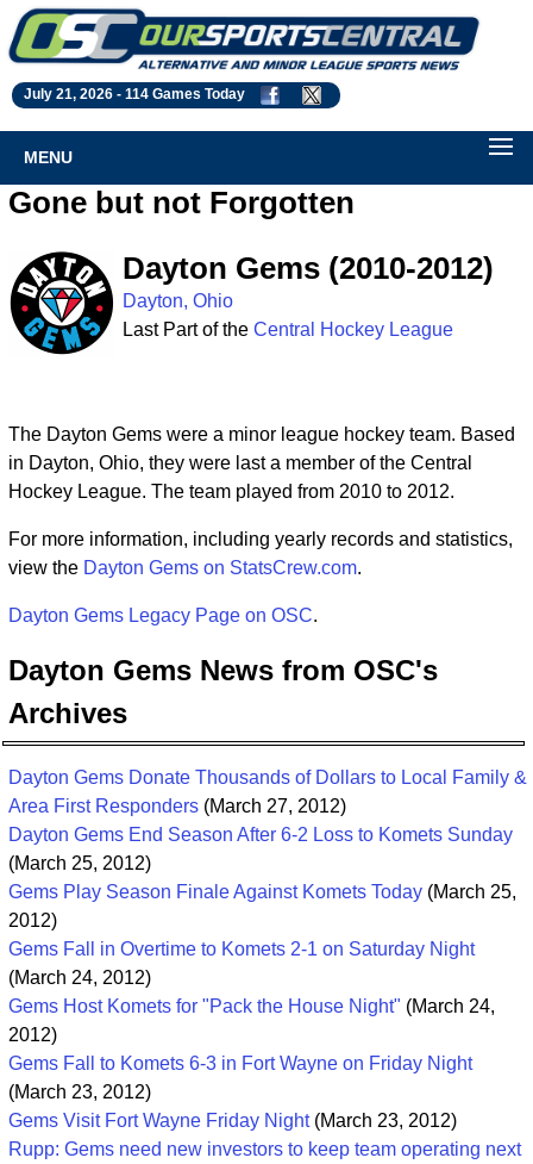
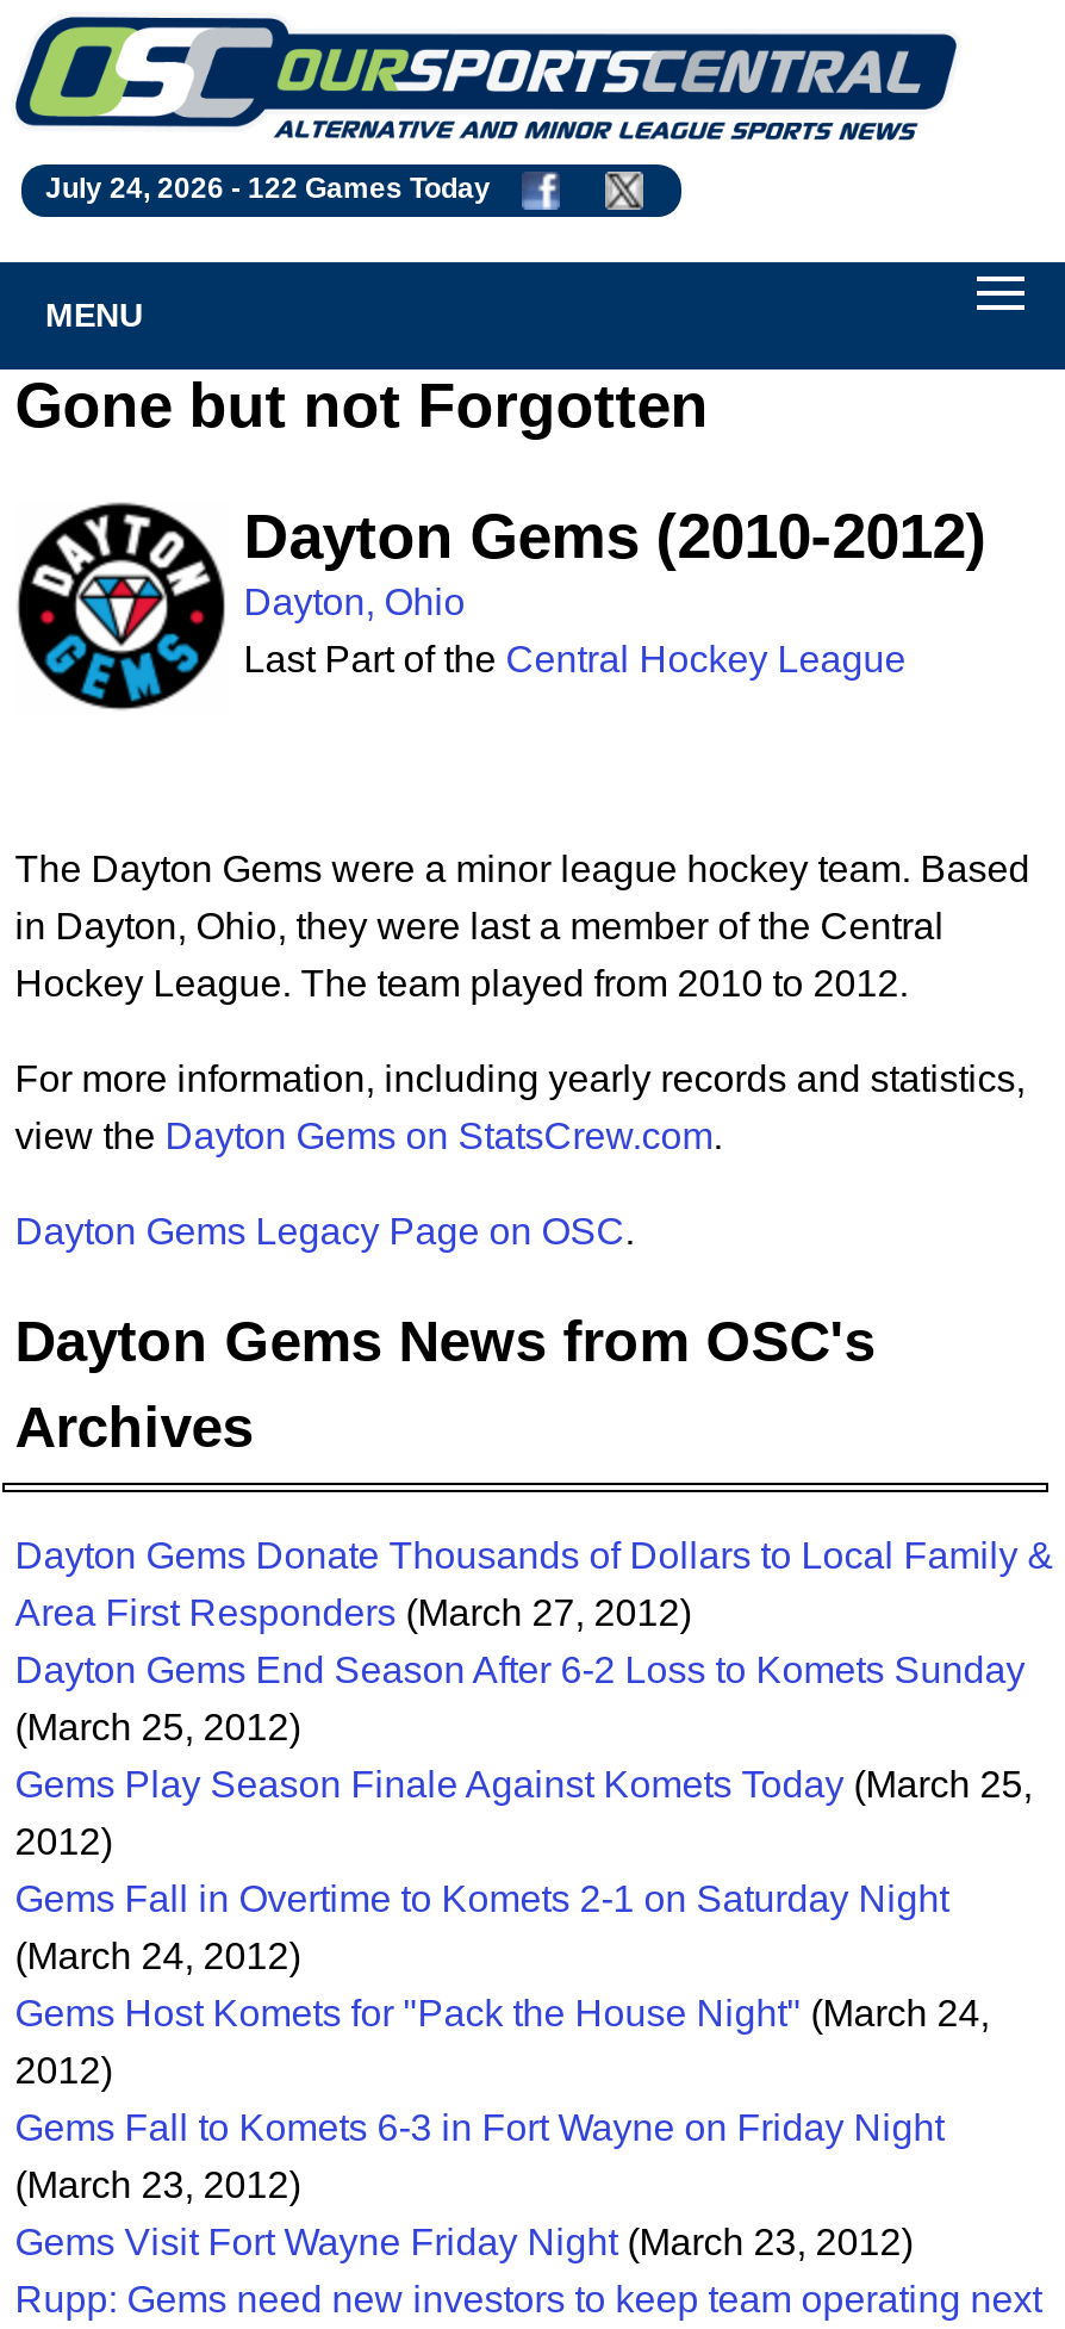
[24,86,245,103] July 21, 2026 - 114 Games Today -> [45,172,491,205] July 24, 2026 - 122 Games Today

